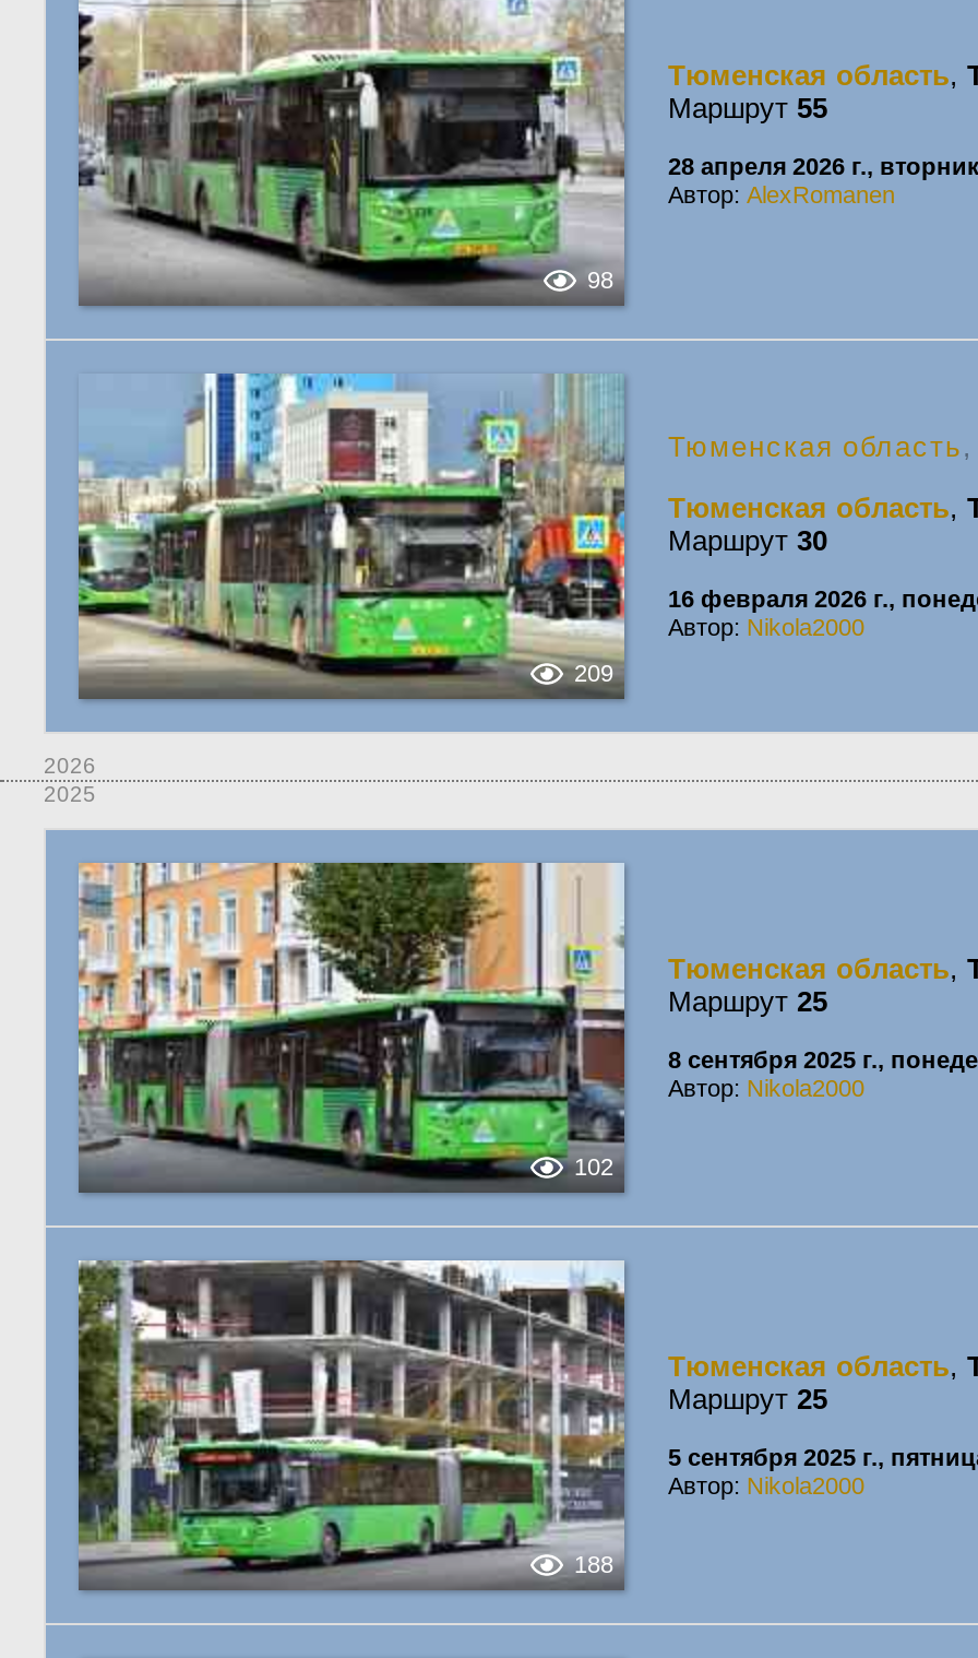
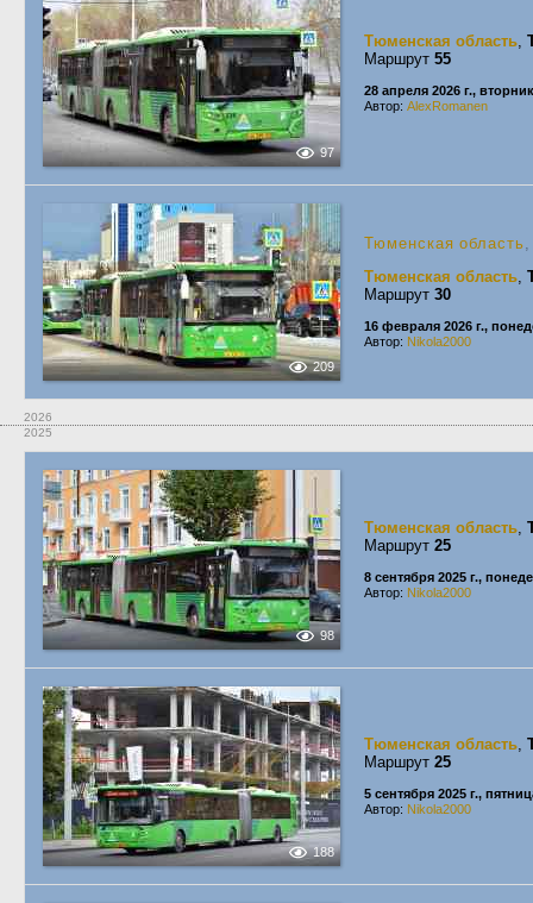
[587,267,613,293] 98 -> [320,145,334,159] 97
[574,1153,613,1180] 102 -> [320,628,334,642] 98

